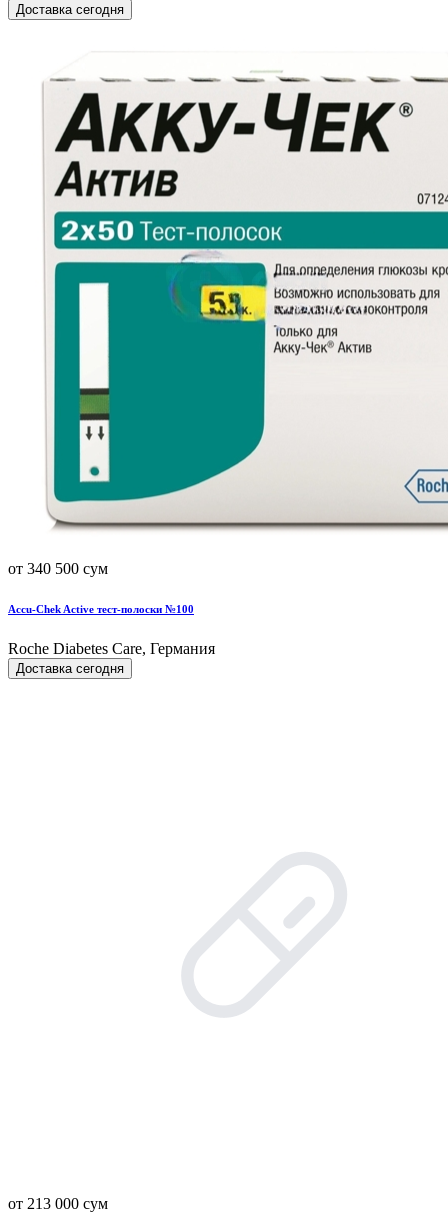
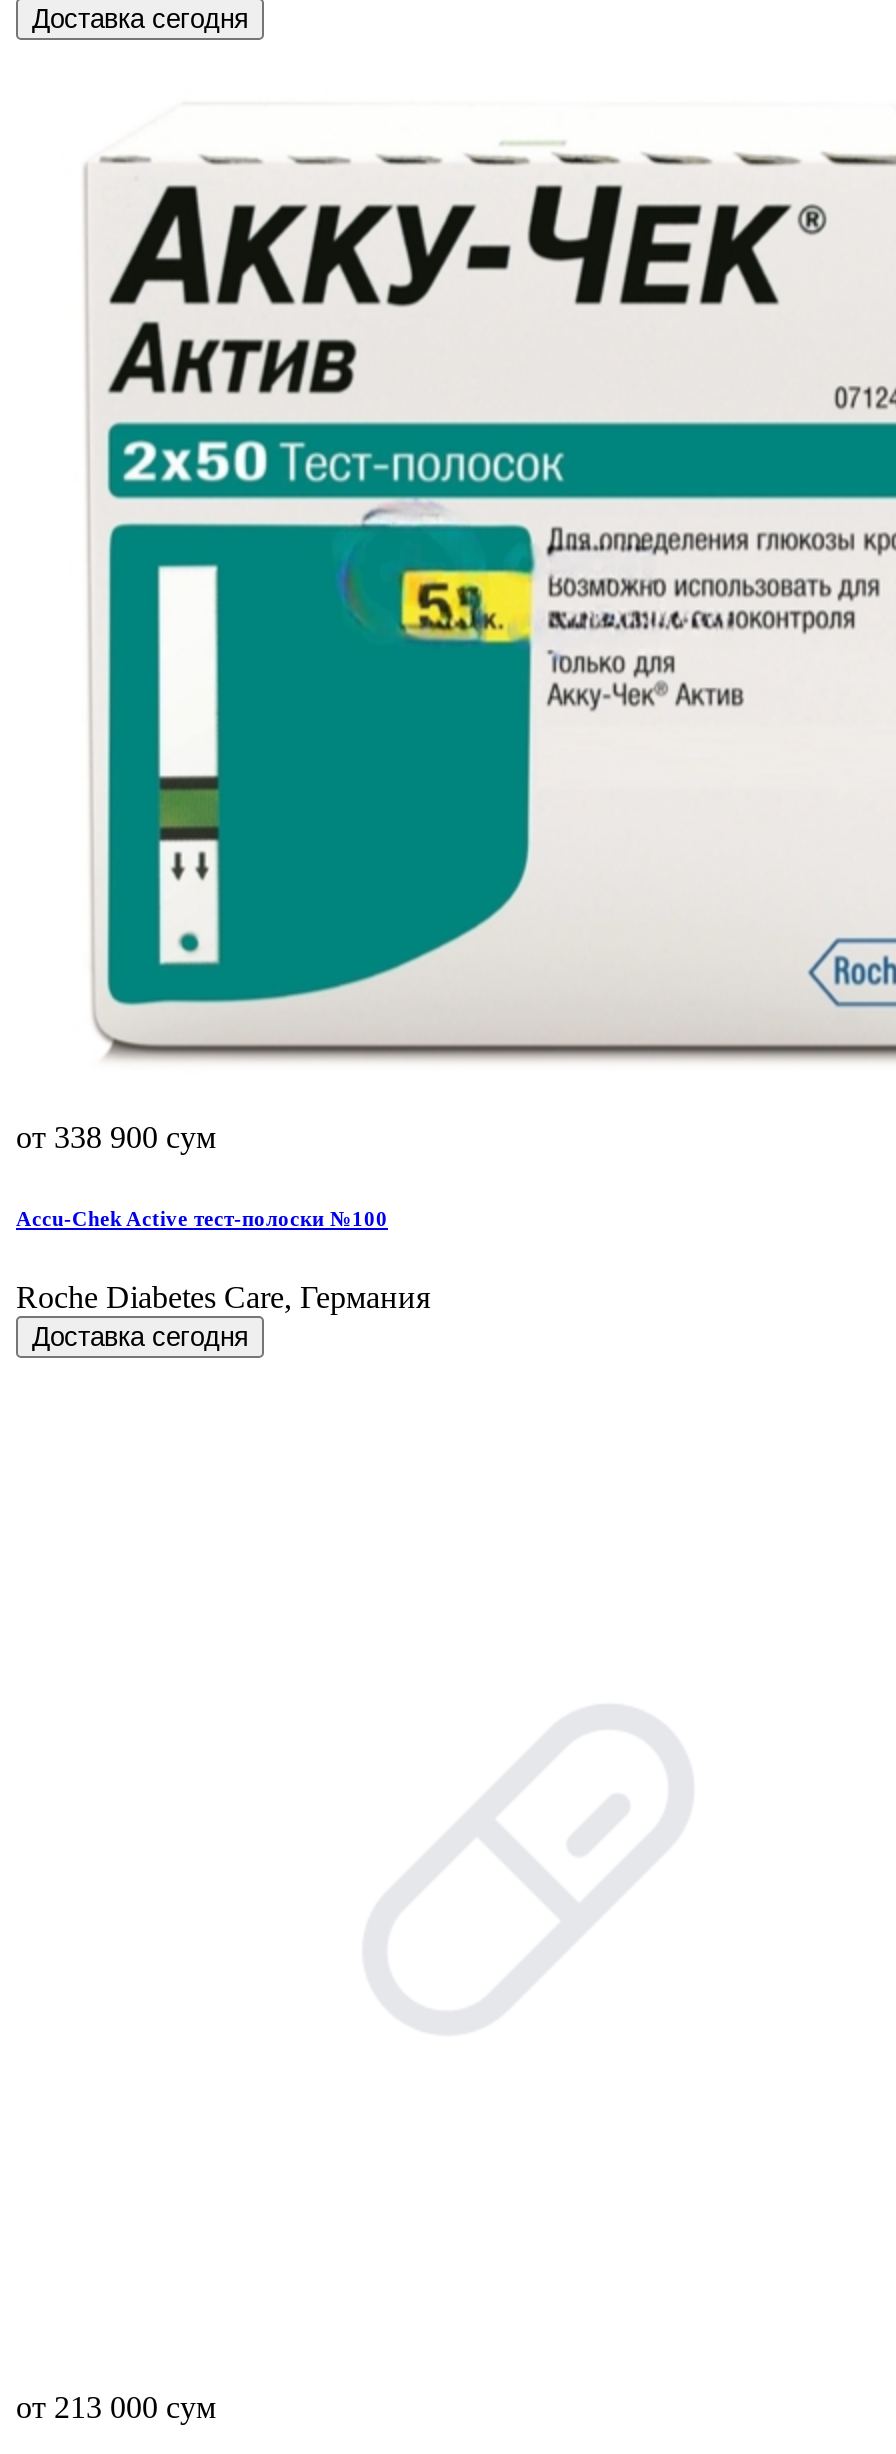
[8,560,108,577] от 340 500 сум -> [16,1121,216,1155] от 338 900 сум

